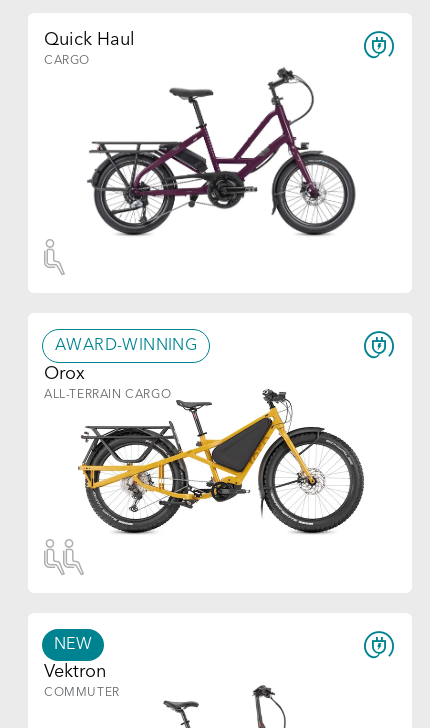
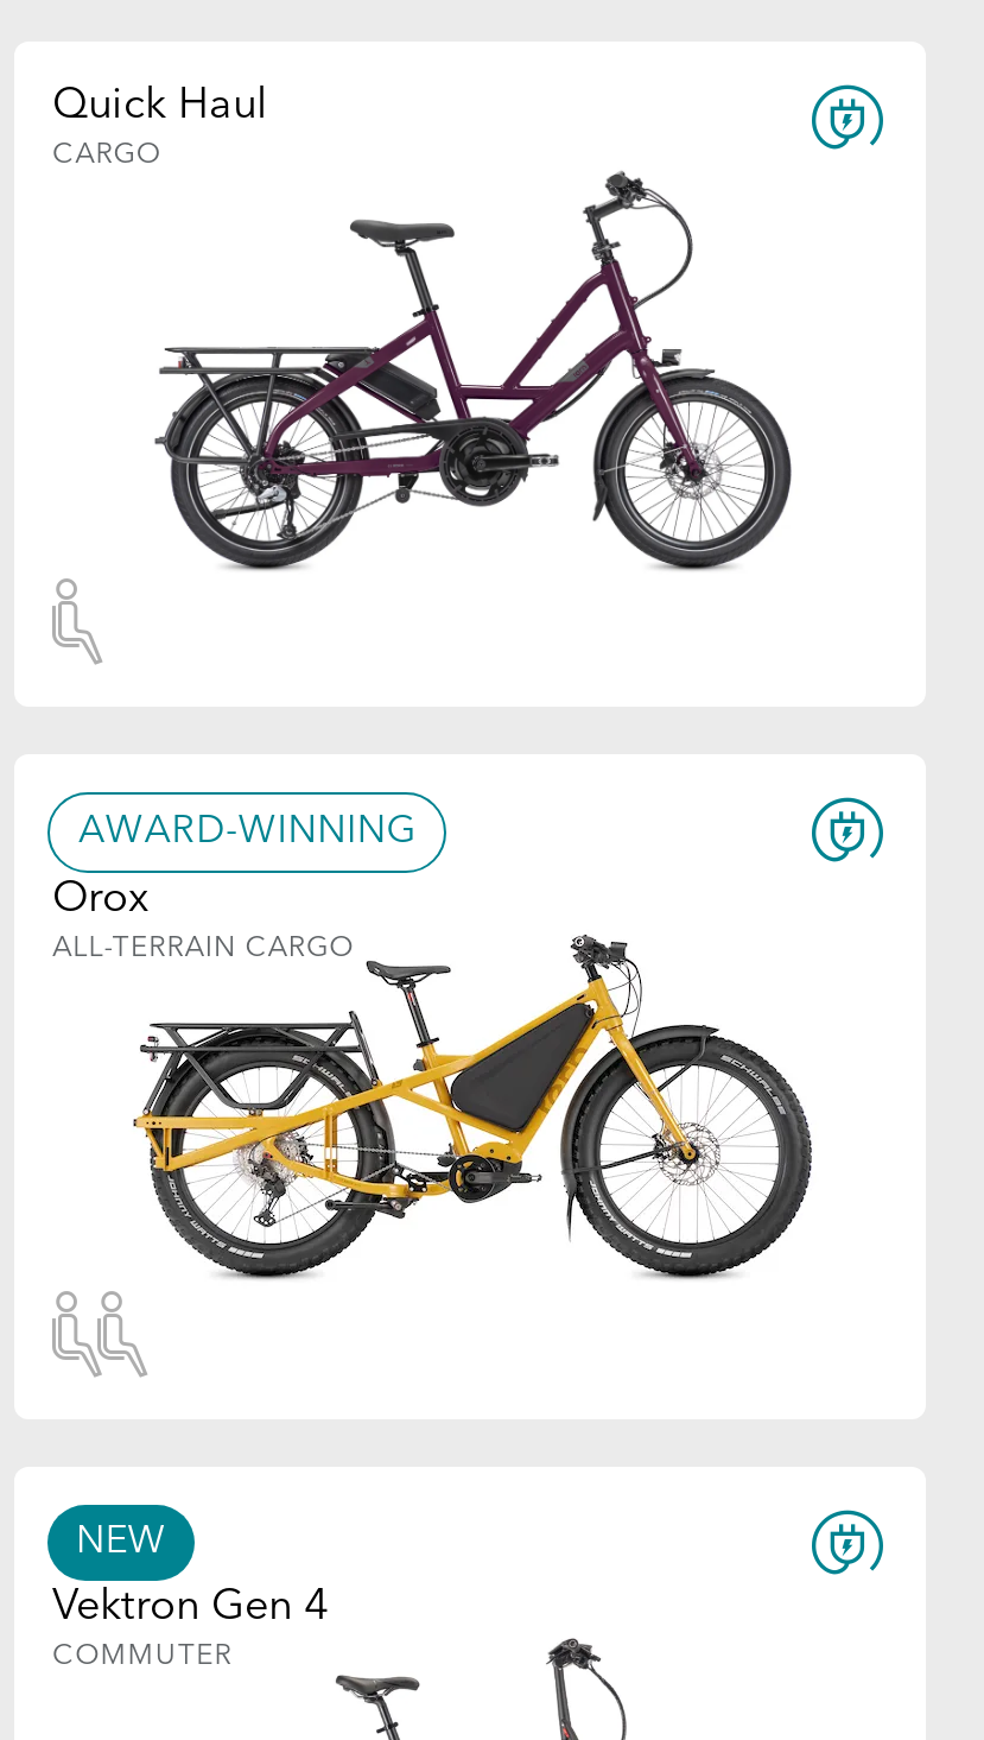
[44,663,106,681] Vektron -> [52,1586,328,1628] Vektron Gen 4

